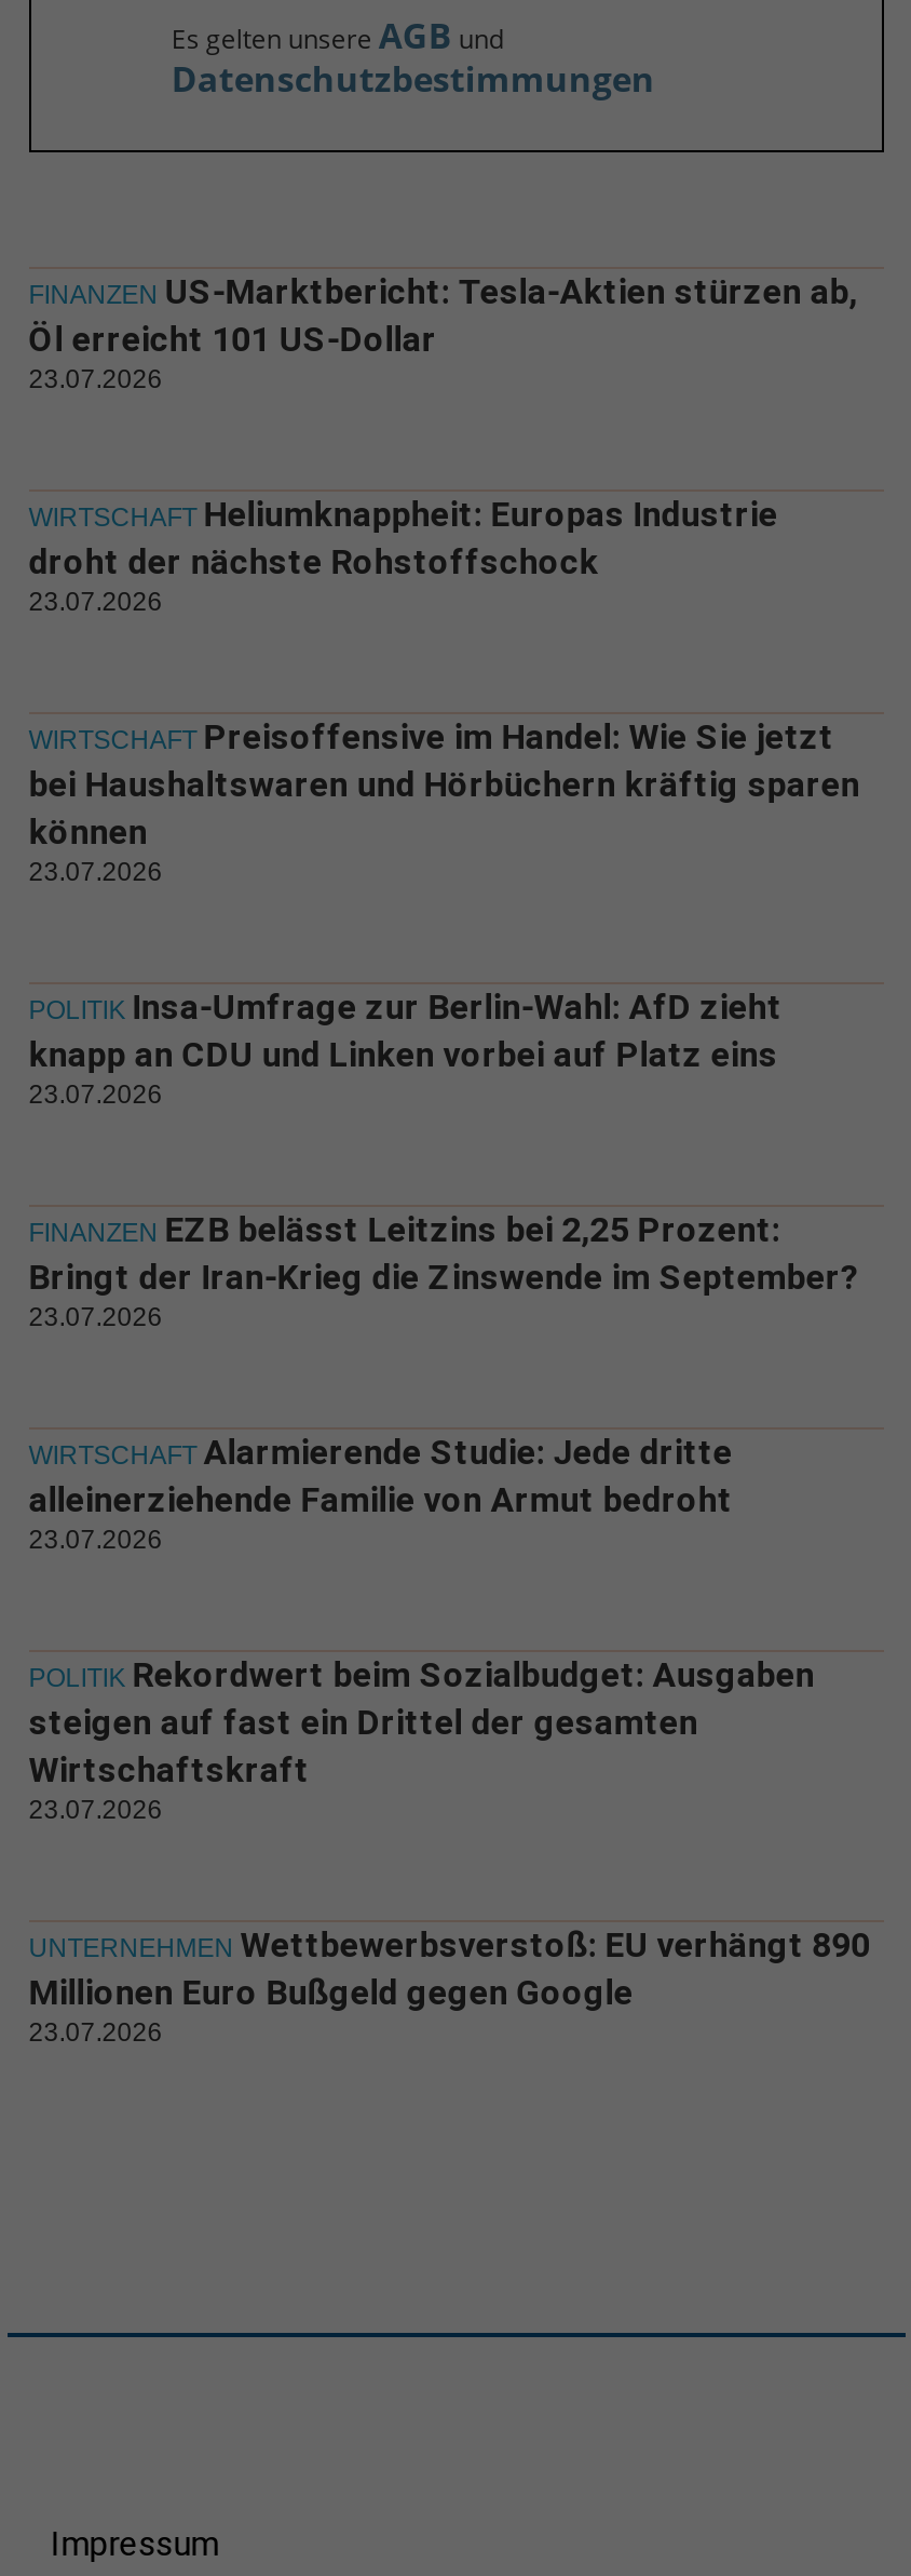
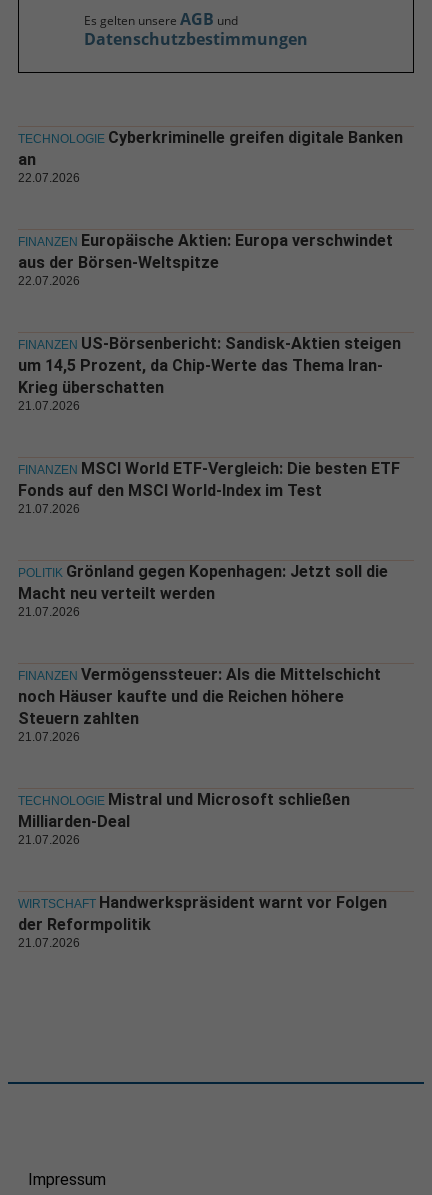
[28,272,857,395] FINANZEN US-Marktbericht: Tesla-Aktien stürzen ab, | Öl erreicht 101 US-Dollar | 23.07.2026 -> [18,128,403,185] TECHNOLOGIE Cyberkriminelle greifen digitale Banken | an | 22.07.2026
[28,494,778,617] WIRTSCHAFT Heliumknappheit: Europas Industrie | droht der nächste Rohstoffschock | 23.07.2026 -> [18,231,393,288] FINANZEN Europäische Aktien: Europa verschwindet | aus der Börsen-Weltspitze | 22.07.2026
[28,717,860,888] WIRTSCHAFT Preisoffensive im Handel: Wie Sie jetzt | bei Haushaltswaren und Hörbüchern kräftig sparen | können | 23.07.2026 -> [18,334,401,413] FINANZEN US-Börsenbericht: Sandisk-Aktien steigen | um 14,5 Prozent, da Chip-Werte das Thema Iran- | Krieg überschatten | 21.07.2026
[28,987,782,1110] POLITIK Insa-Umfrage zur Berlin-Wahl: AfD zieht | knapp an CDU und Linken vorbei auf Platz eins | 23.07.2026 -> [18,459,400,516] FINANZEN MSCI World ETF-Vergleich: Die besten ETF | Fonds auf den MSCI World-Index im Test | 21.07.2026
[28,1210,860,1333] FINANZEN EZB belässt Leitzins bei 2,25 Prozent: | Bringt der Iran-Krieg die Zinswende im September? | 23.07.2026 -> [18,562,388,619] POLITIK Grönland gegen Kopenhagen: Jetzt soll die | Macht neu verteilt werden | 21.07.2026
[28,1432,732,1555] WIRTSCHAFT Alarmierende Studie: Jede dritte | alleinerziehende Familie von Armut bedroht | 23.07.2026 -> [18,665,381,744] FINANZEN Vermögenssteuer: Als die Mittelschicht | noch Häuser kaufte und die Reichen höhere | Steuern zahlten | 21.07.2026
[28,1655,814,1825] POLITIK Rekordwert beim Sozialbudget: Ausgaben | steigen auf fast ein Drittel der gesamten | Wirtschaftskraft | 23.07.2026 -> [18,790,350,847] TECHNOLOGIE Mistral und Microsoft schließen | Milliarden-Deal | 21.07.2026
[28,1925,870,2048] UNTERNEHMEN Wettbewerbsverstoß: EU verhängt 890 | Millionen Euro Bußgeld gegen Google | 23.07.2026 -> [18,893,387,950] WIRTSCHAFT Handwerkspräsident warnt vor Folgen | der Reformpolitik | 21.07.2026

